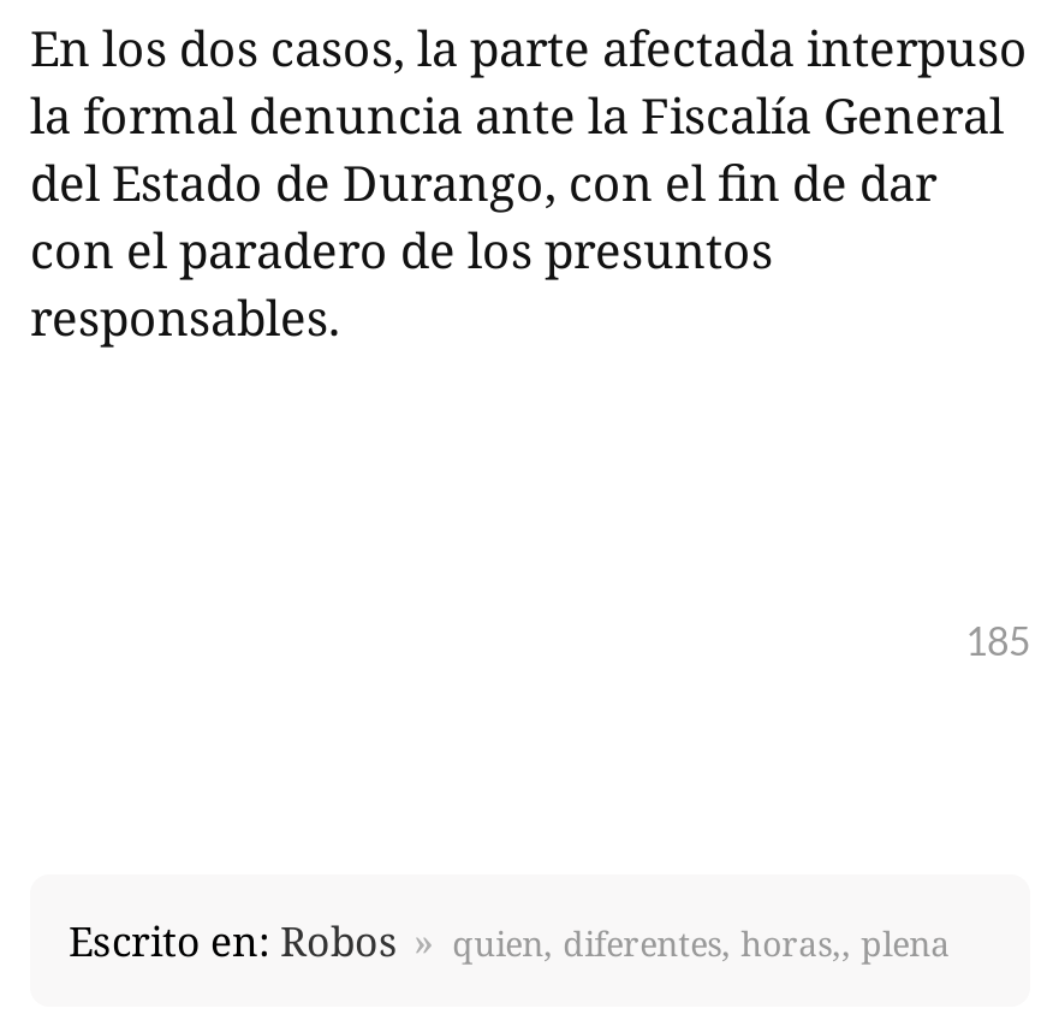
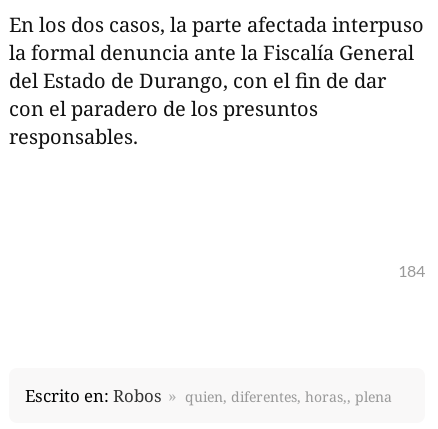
[965,617,1030,663] 185 -> [398,261,425,280] 184

